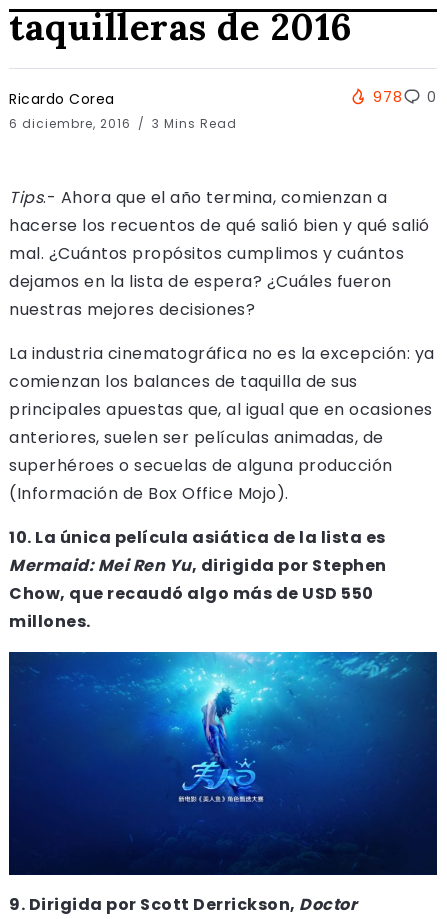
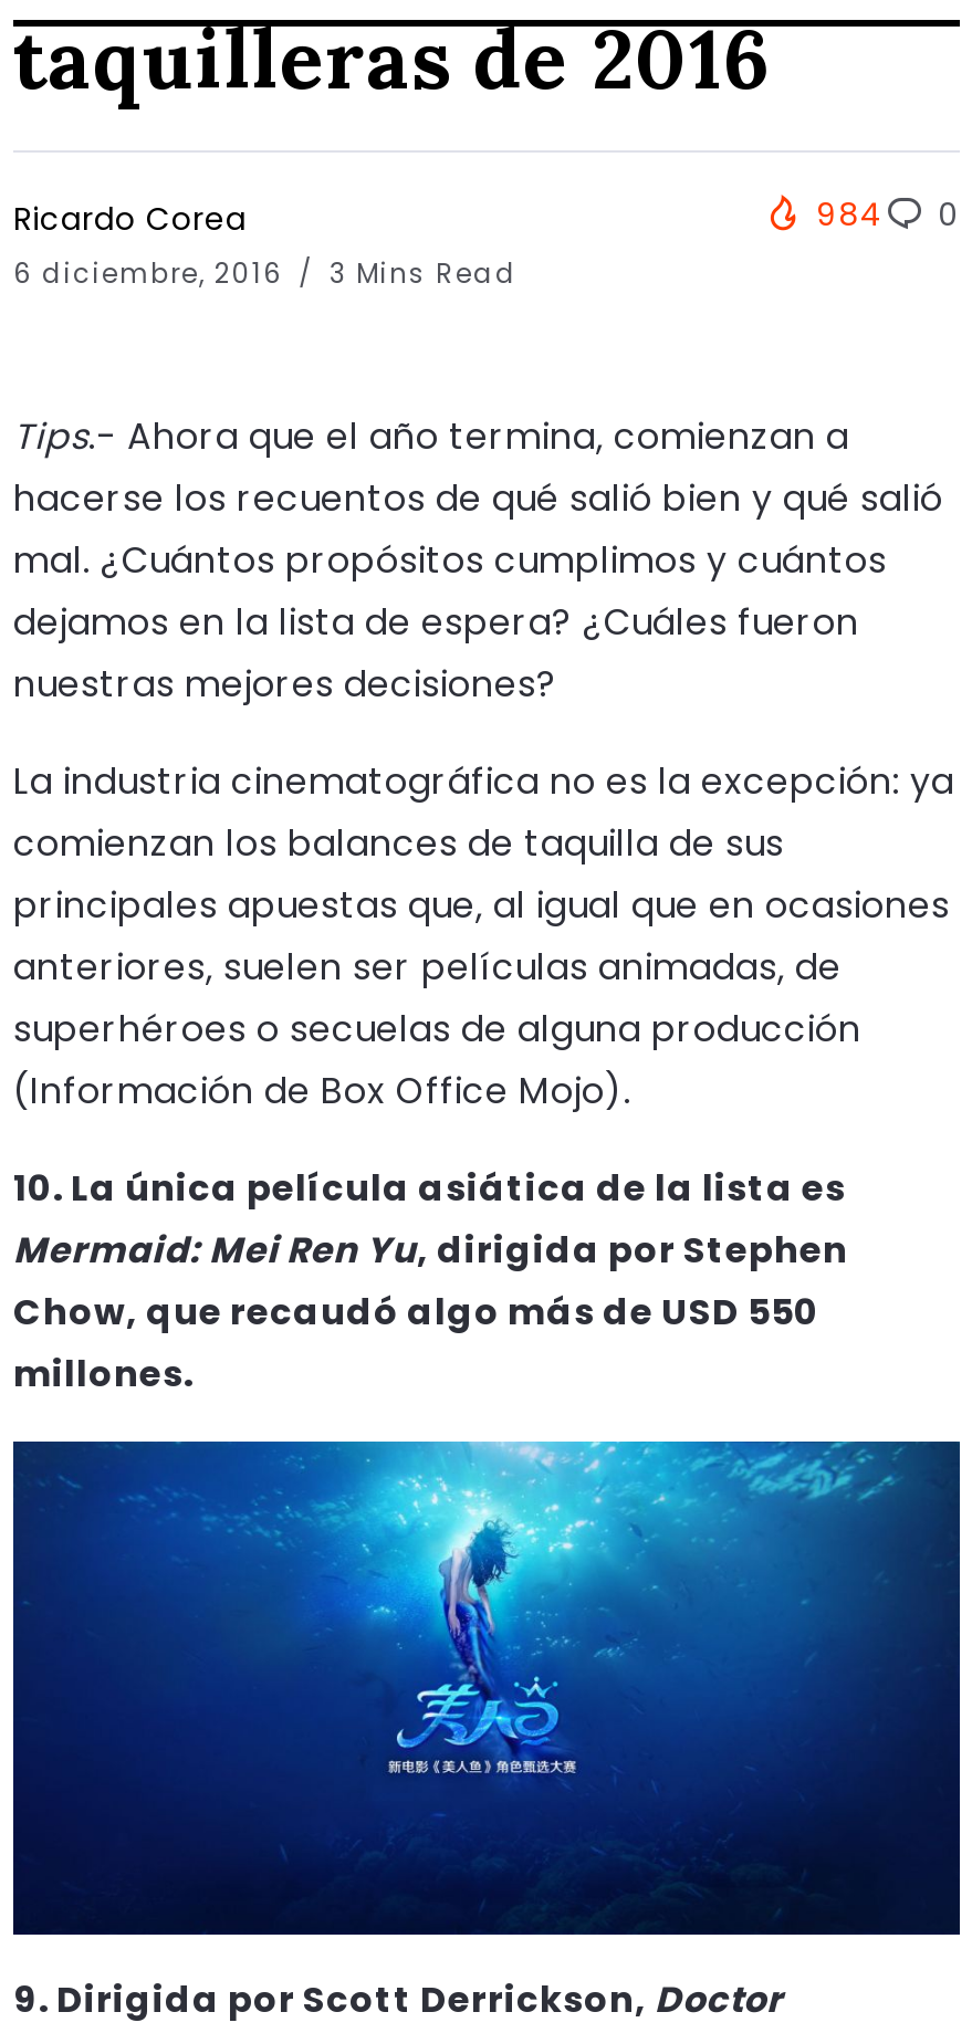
[373,86,437,106] 978 0 -> [816,191,960,235] 984 0

